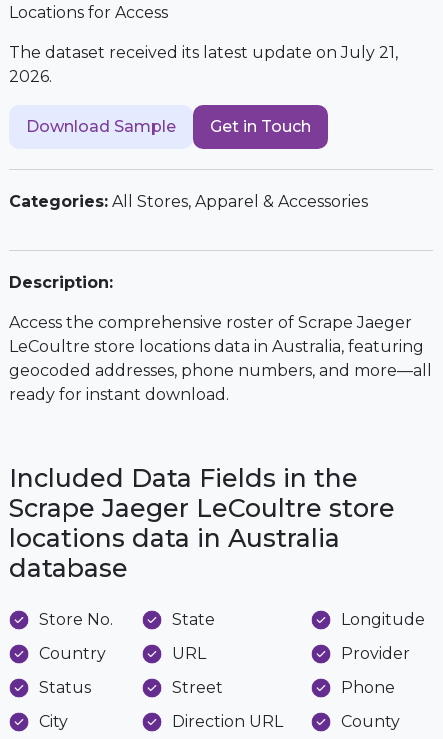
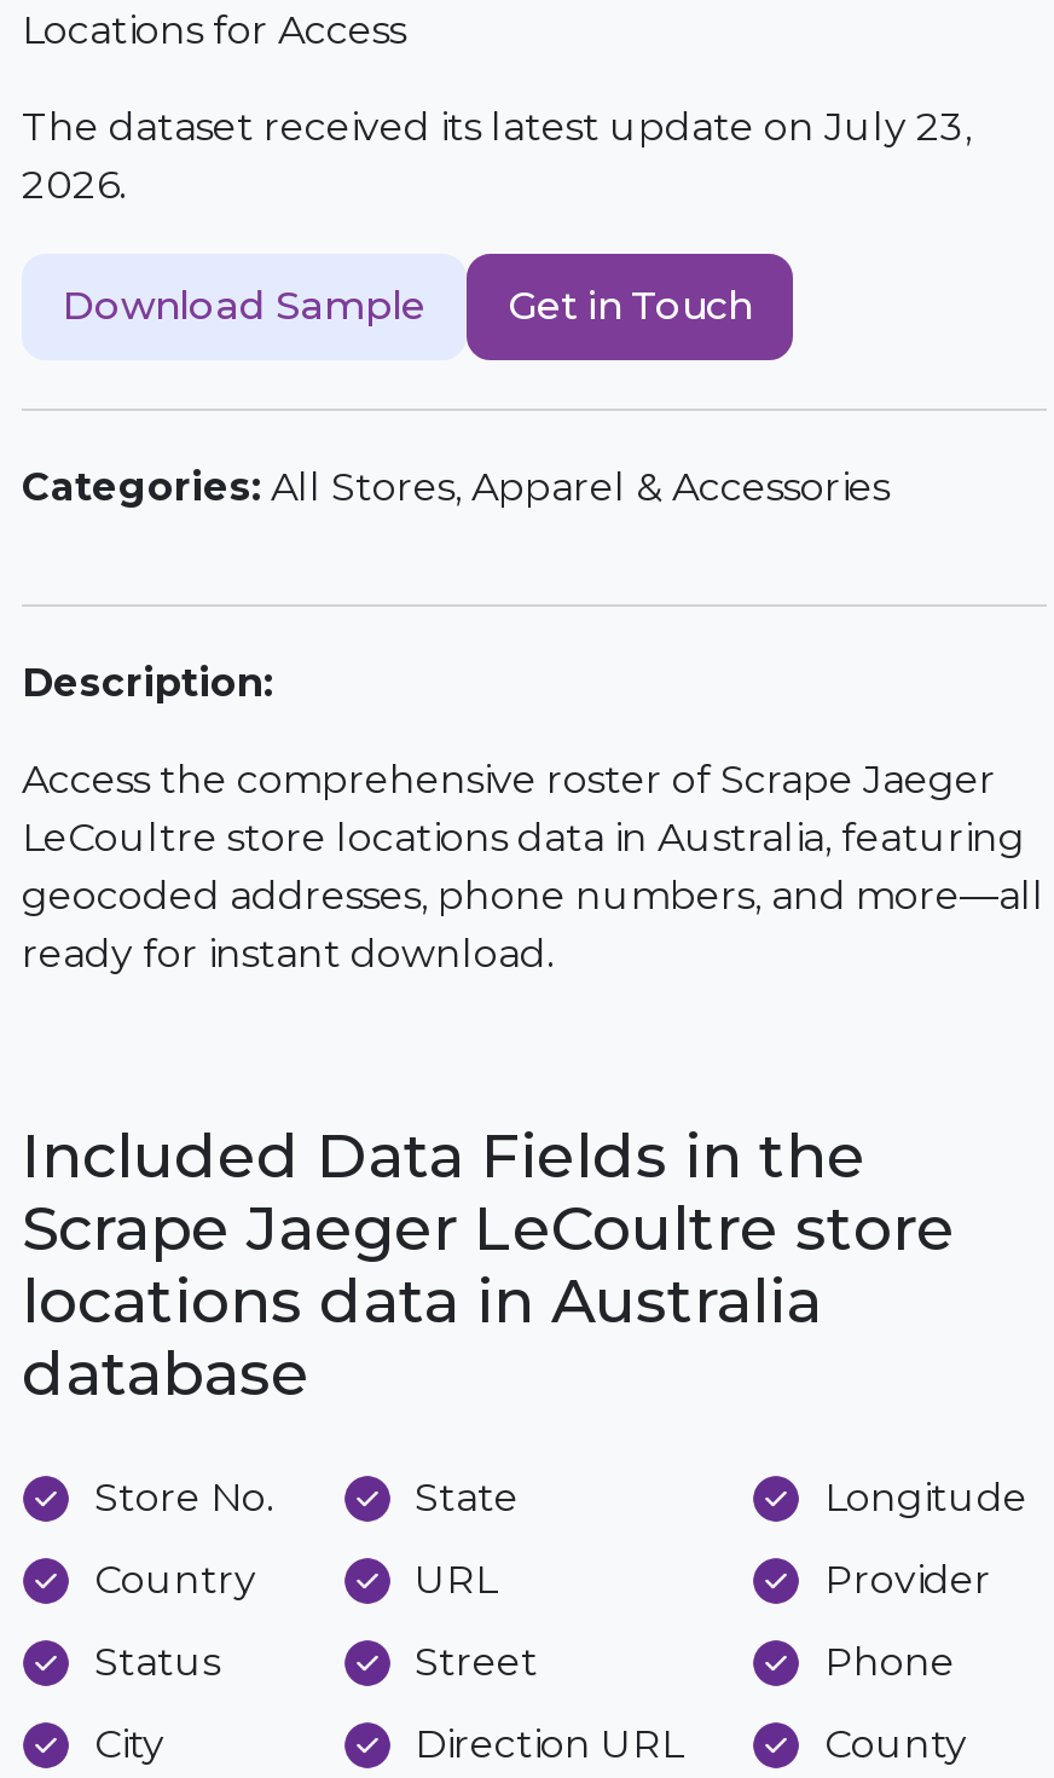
[9,43,398,62] The dataset received its latest update on July 21, -> [22,104,972,150] The dataset received its latest update on July 23,

